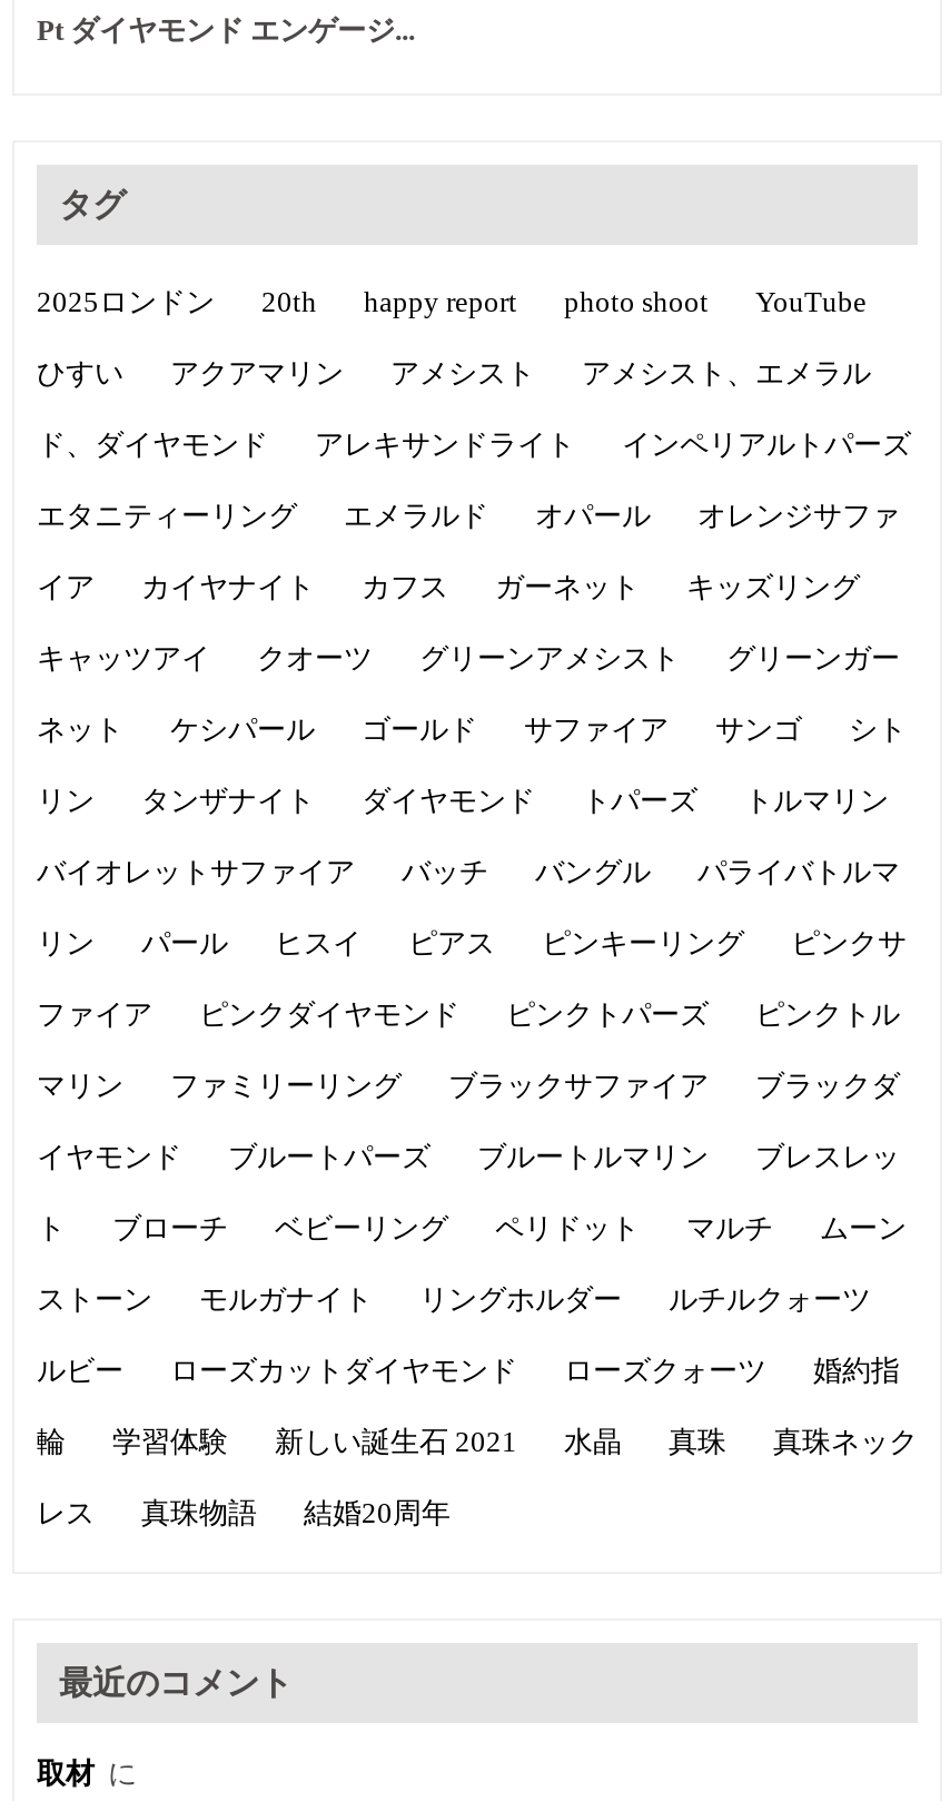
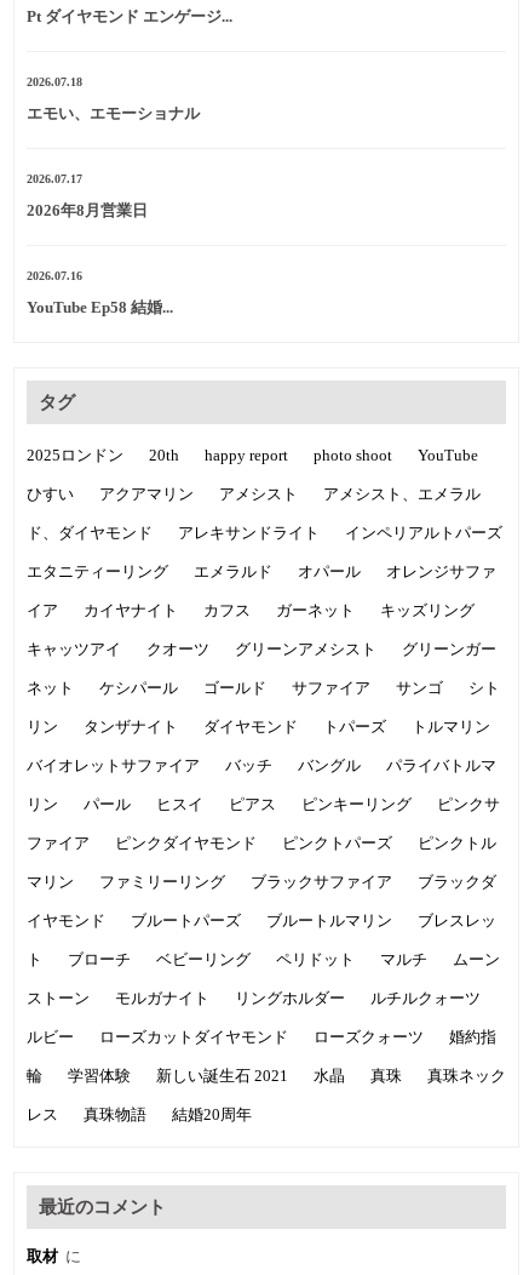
none -> [27,75,200,122] 2026.07.18 | エモい、エモーショナル
none -> [27,172,148,219] 2026.07.17 | 2026年8月営業日
none -> [27,269,173,316] 2026.07.16 | YouTube Ep58 結婚...

